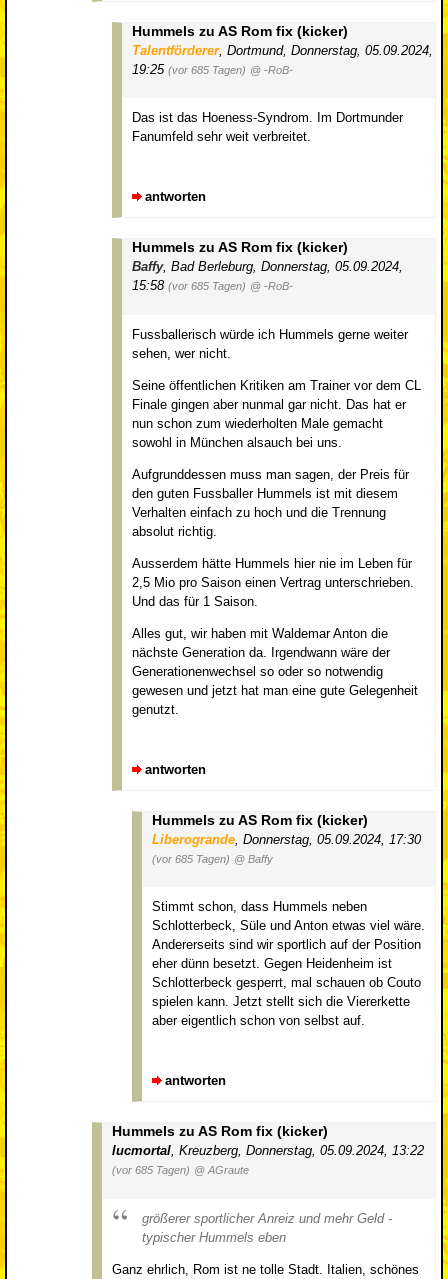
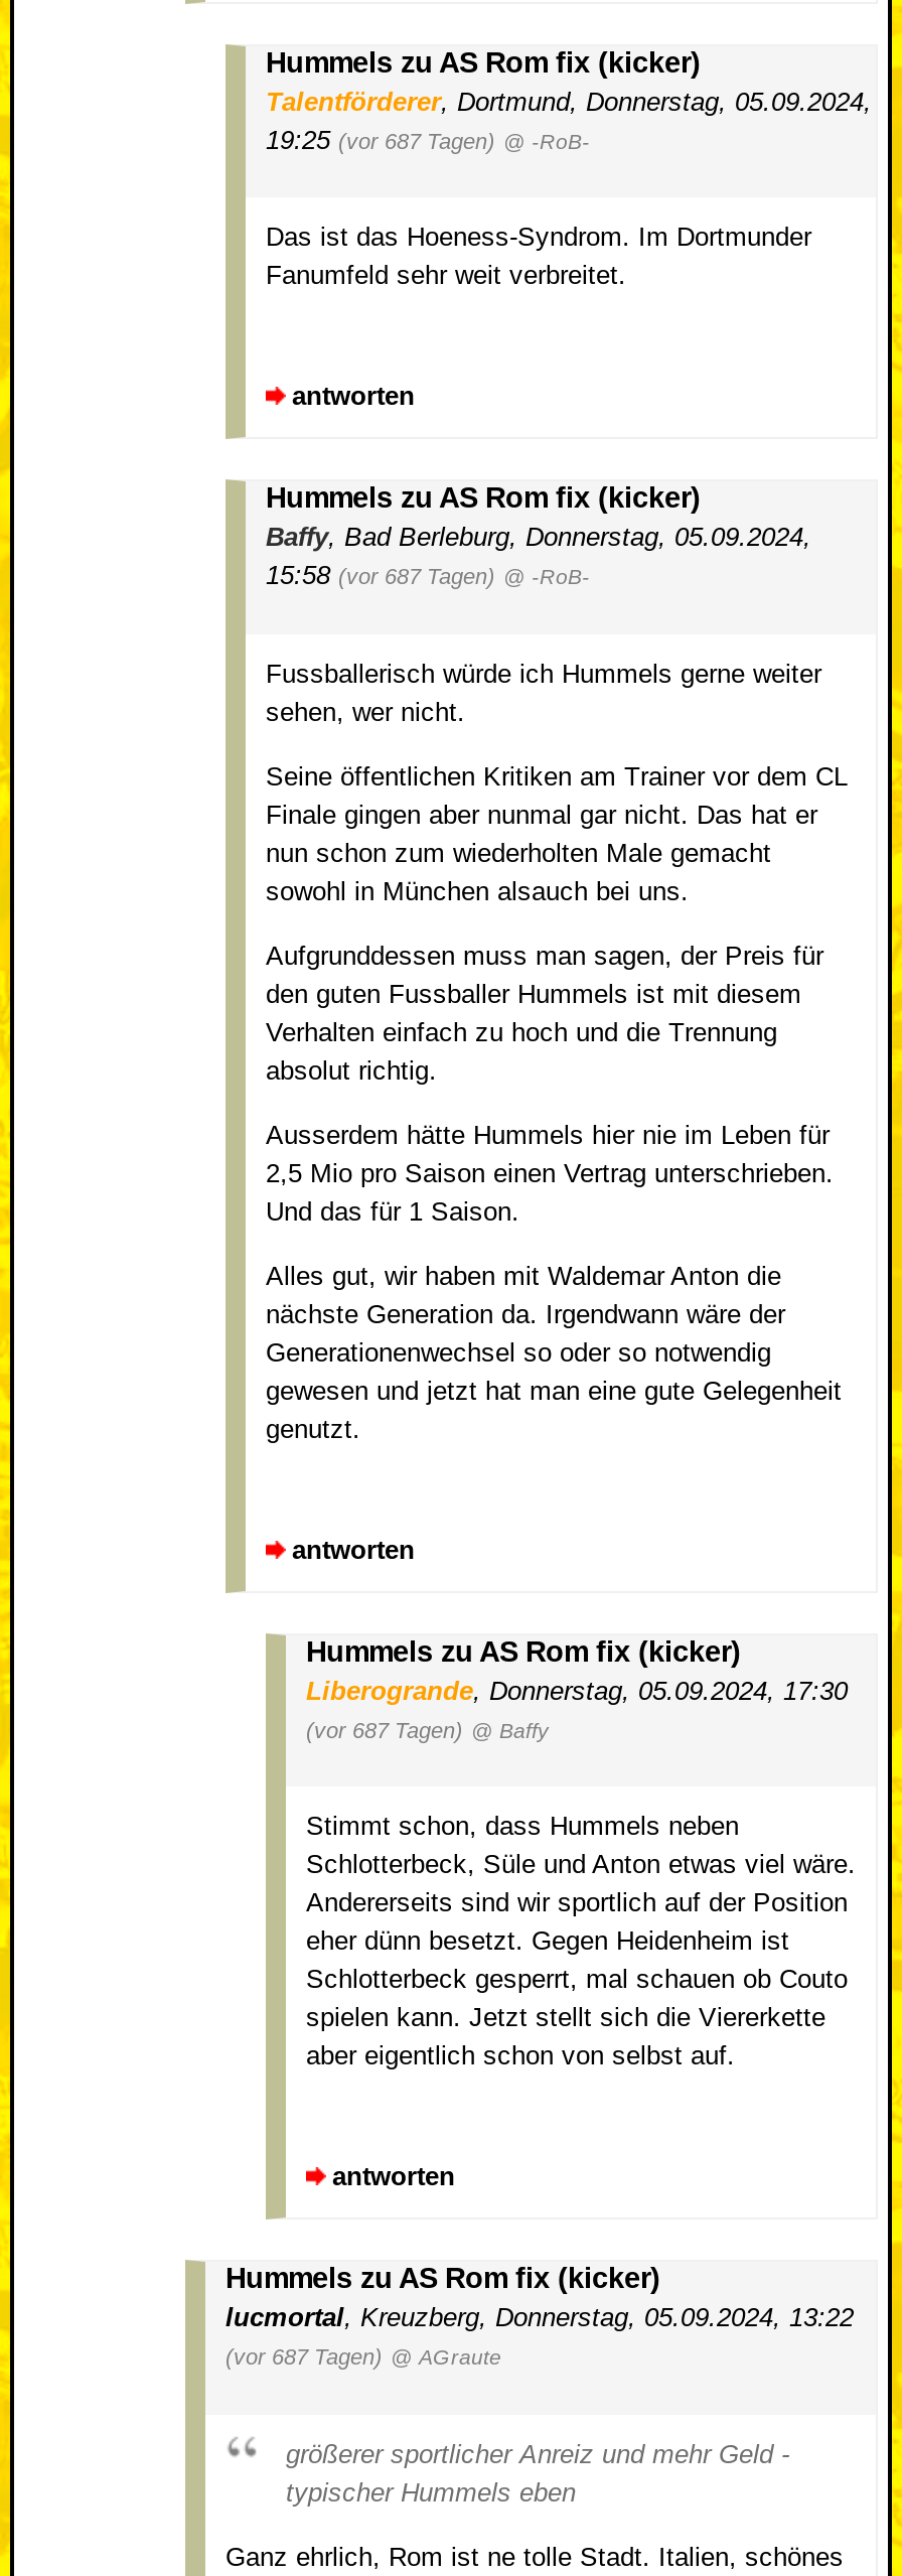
[132,62,293,77] 19:25 (vor 685 Tagen) @ -RoB- -> [266,125,590,155] 19:25 (vor 687 Tagen) @ -RoB-
[132,278,293,293] 15:58 (vor 685 Tagen) @ -RoB- -> [266,561,590,591] 15:58 (vor 687 Tagen) @ -RoB-
[152,853,273,865] (vor 685 Tagen) @ Baffy -> [306,1718,550,1742] (vor 687 Tagen) @ Baffy
[112,1164,249,1176] (vor 685 Tagen) @ AGraute -> [225,2345,501,2369] (vor 687 Tagen) @ AGraute

